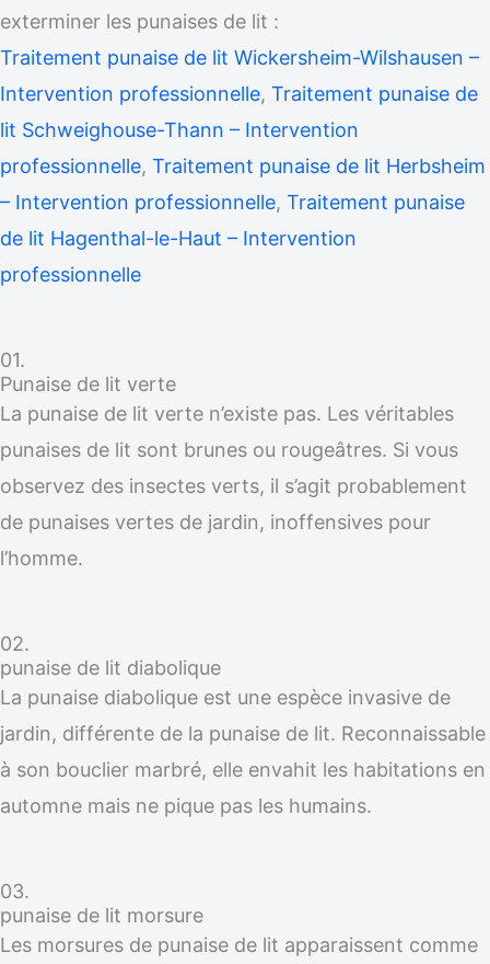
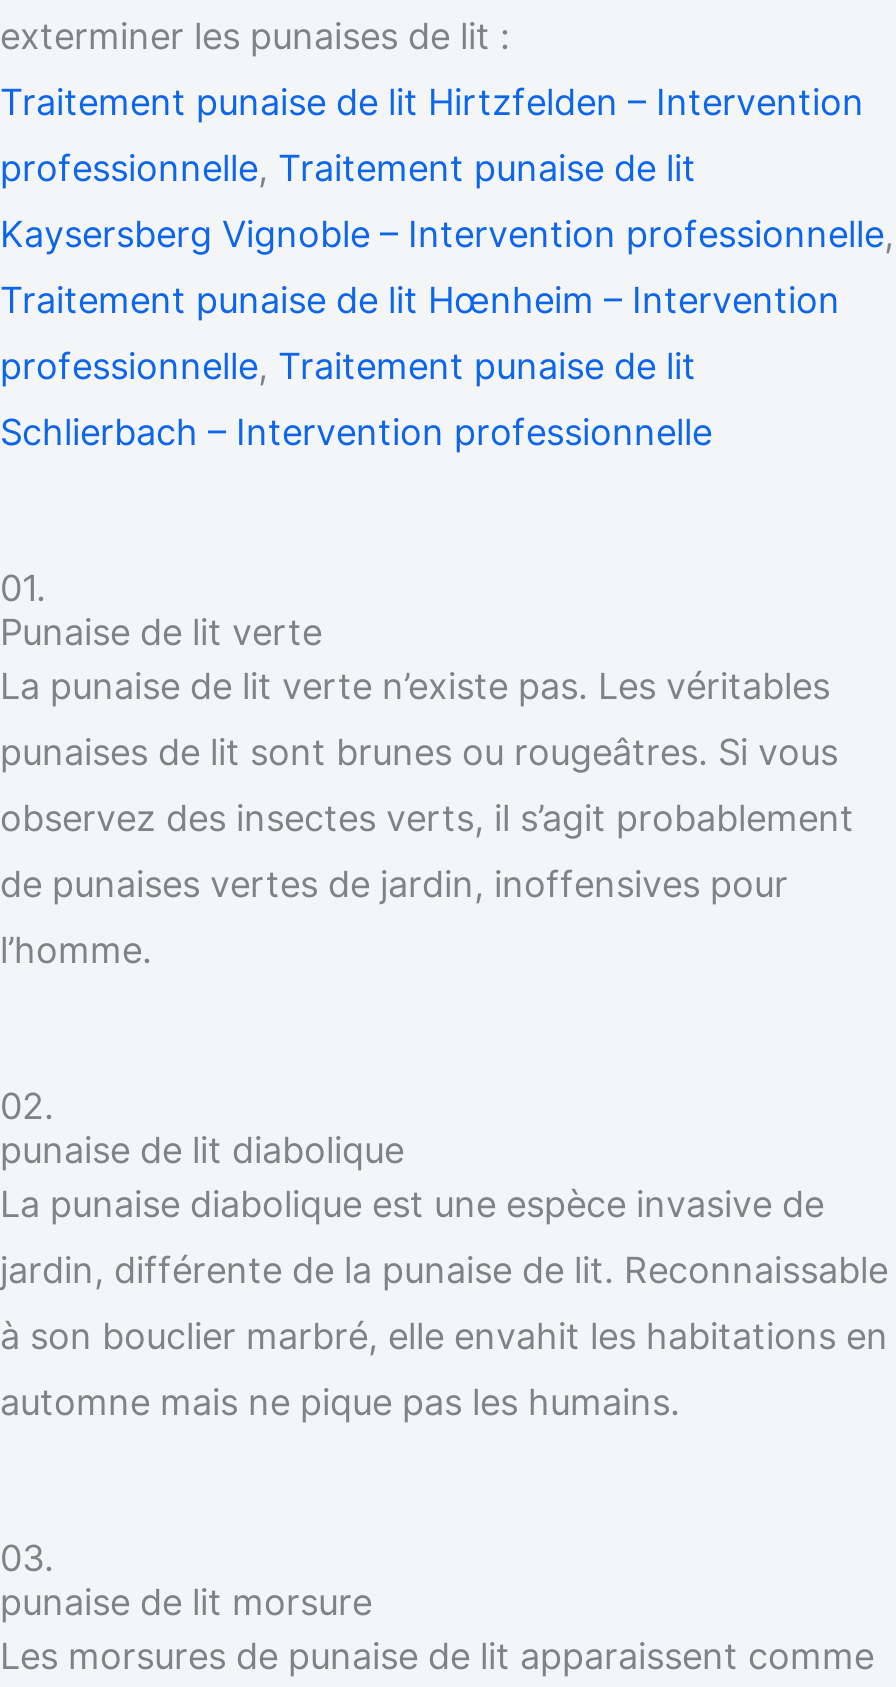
[0,46,486,285] Traitement punaise de lit Wickersheim-Wilshausen – | Intervention professionnelle, Traitement punaise de | lit Schweighouse-Thann – Intervention | professionnelle, Traitement punaise de lit Herbsheim | – Intervention professionnelle, Traitement punaise | de lit Hagenthal-le-Haut – Intervention | professionnelle -> [0,80,894,452] Traitement punaise de lit Hirtzfelden – Intervention | professionnelle, Traitement punaise de lit | Kaysersberg Vignoble – Intervention professionnelle, | Traitement punaise de lit Hœnheim – Intervention | professionnelle, Traitement punaise de lit | Schlierbach – Intervention professionnelle

